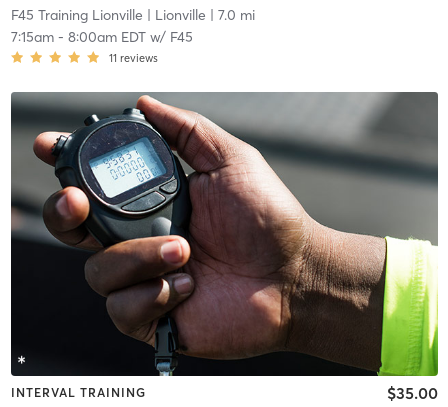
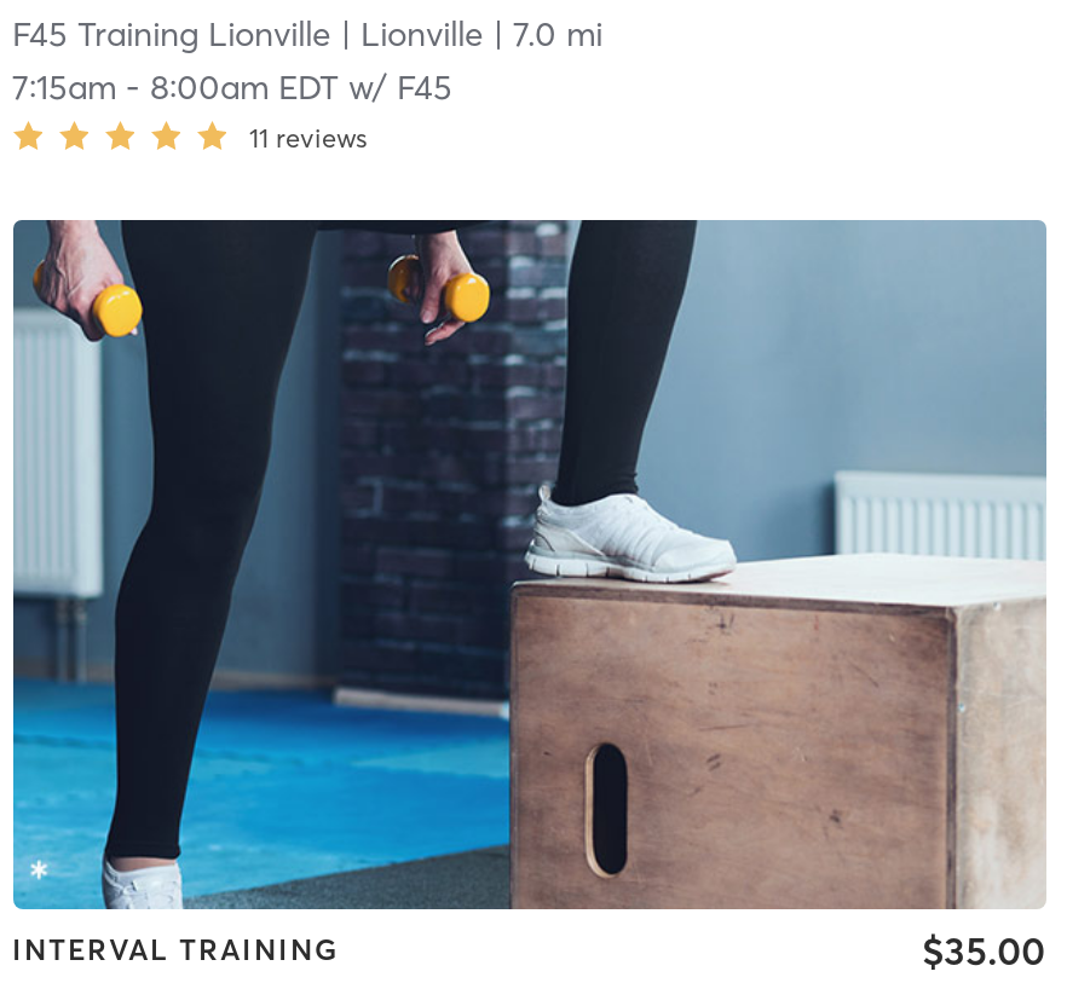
[10,92,439,377] [image] -> [11,219,1046,910] [image]

